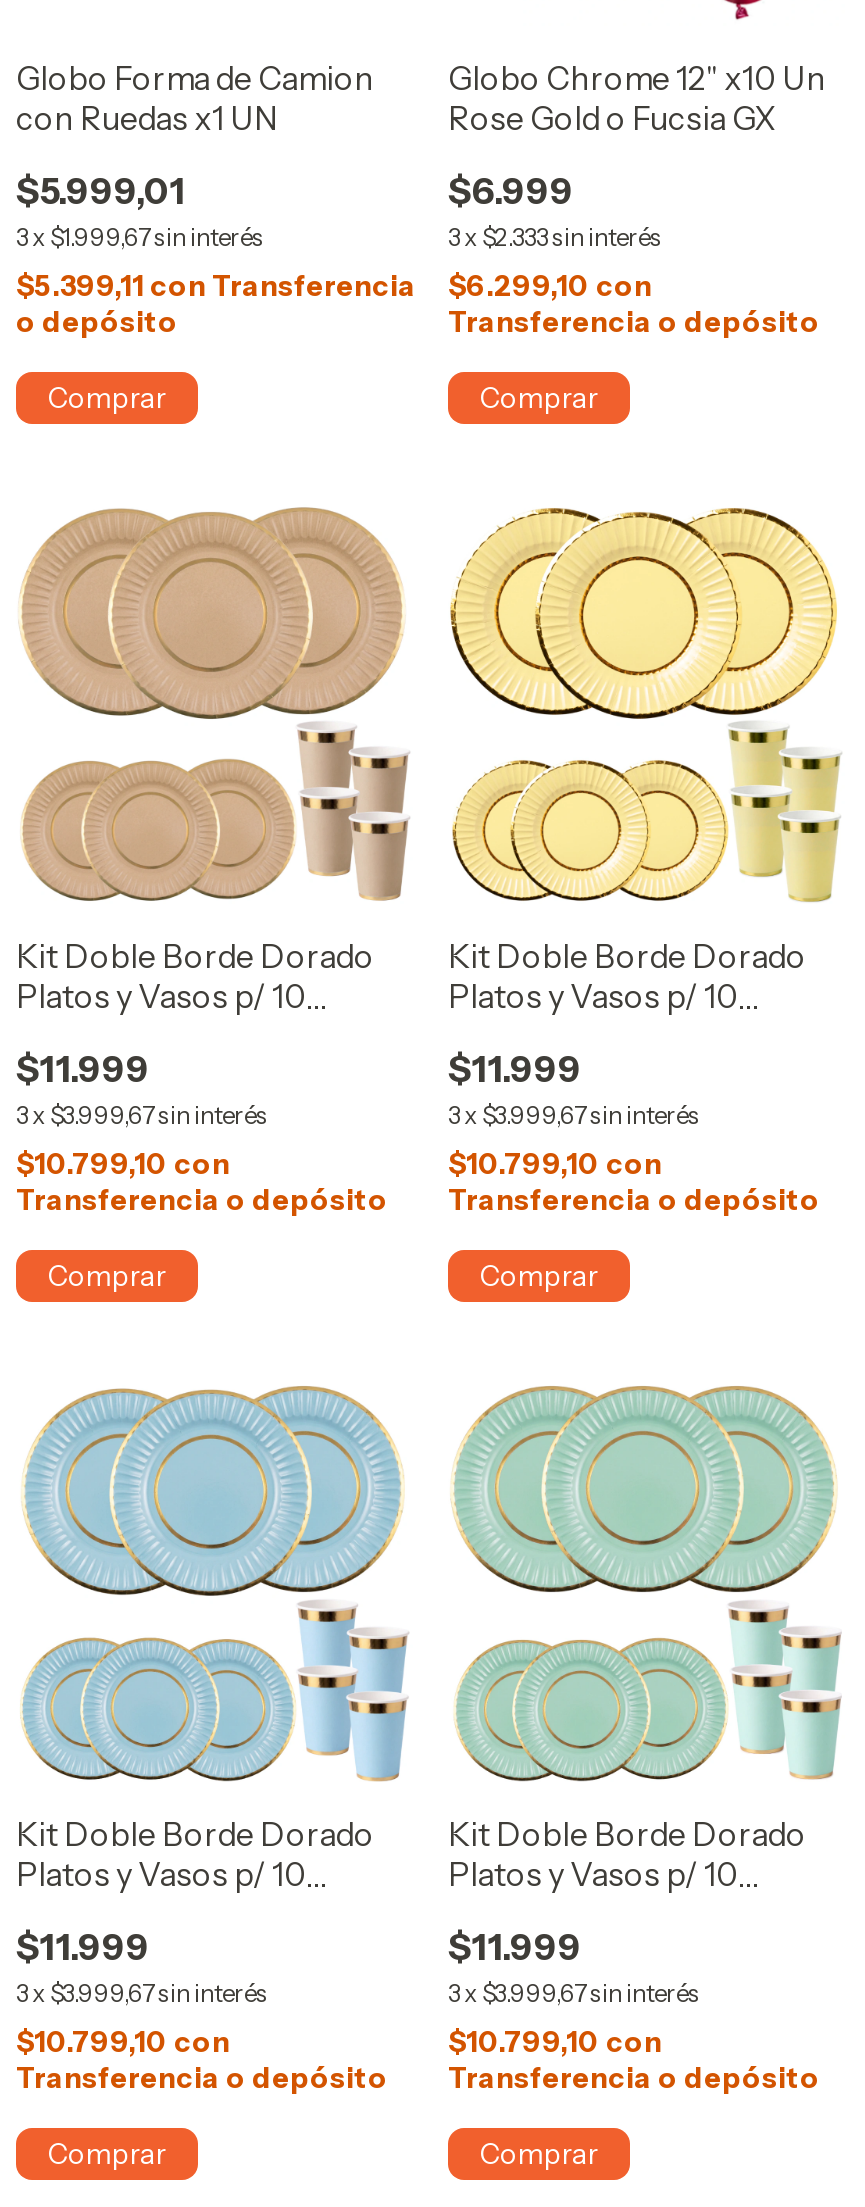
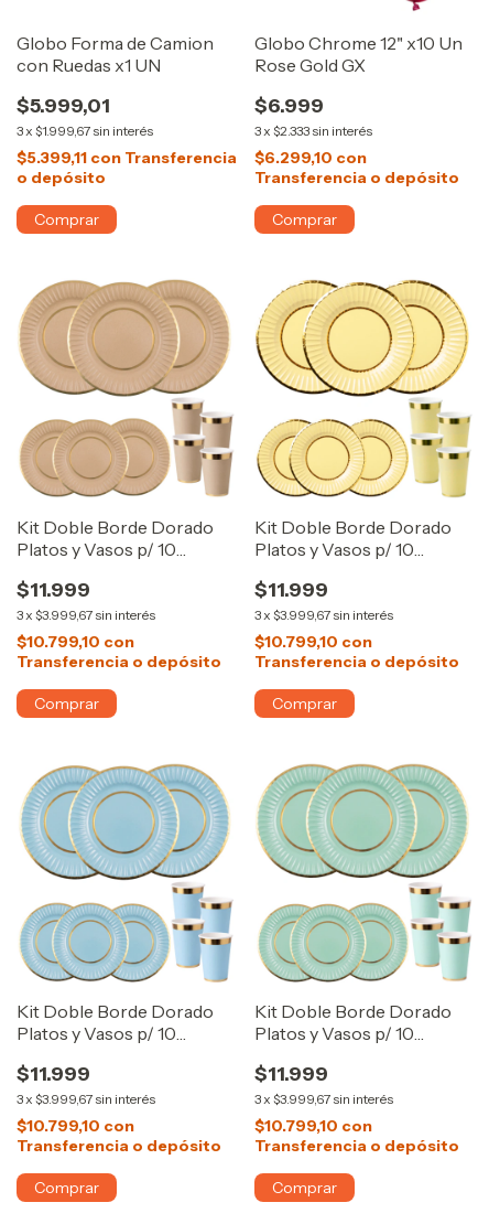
[448,99,776,139] Rose Gold o Fucsia GX -> [254,54,366,77] Rose Gold GX

